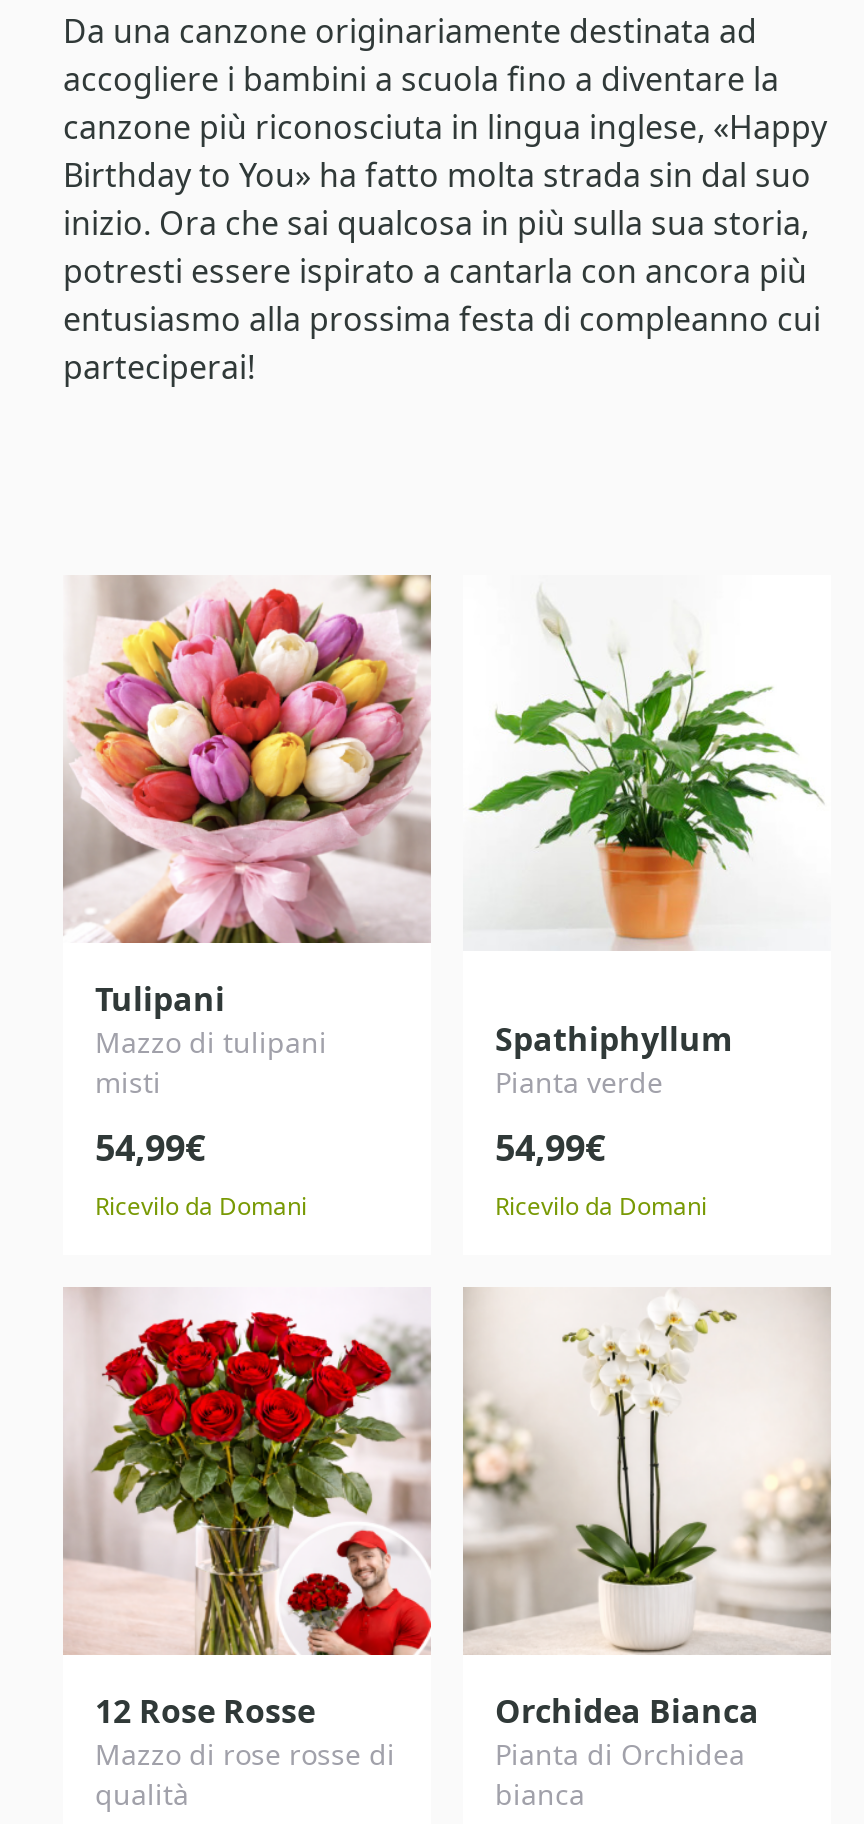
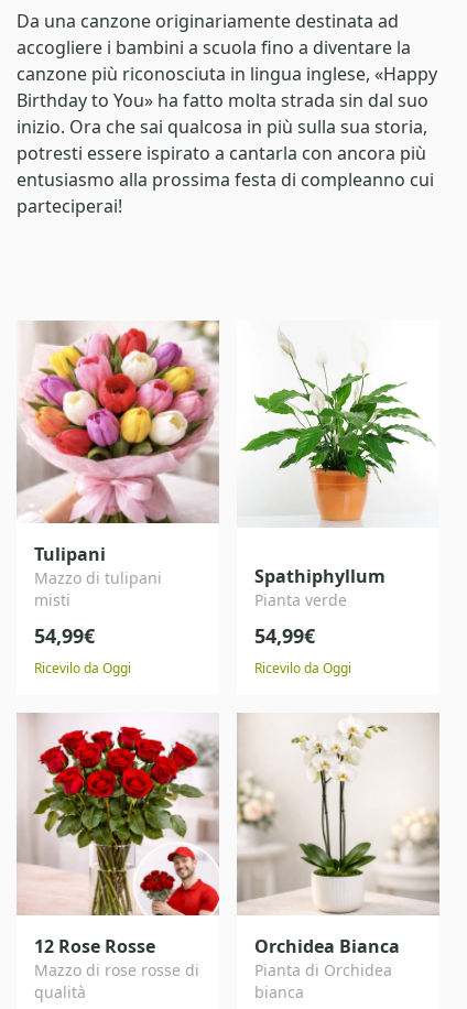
[95,1190,307,1224] Ricevilo da Domani -> [34,659,131,678] Ricevilo da Oggi
[495,1190,707,1224] Ricevilo da Domani -> [254,659,351,678] Ricevilo da Oggi

